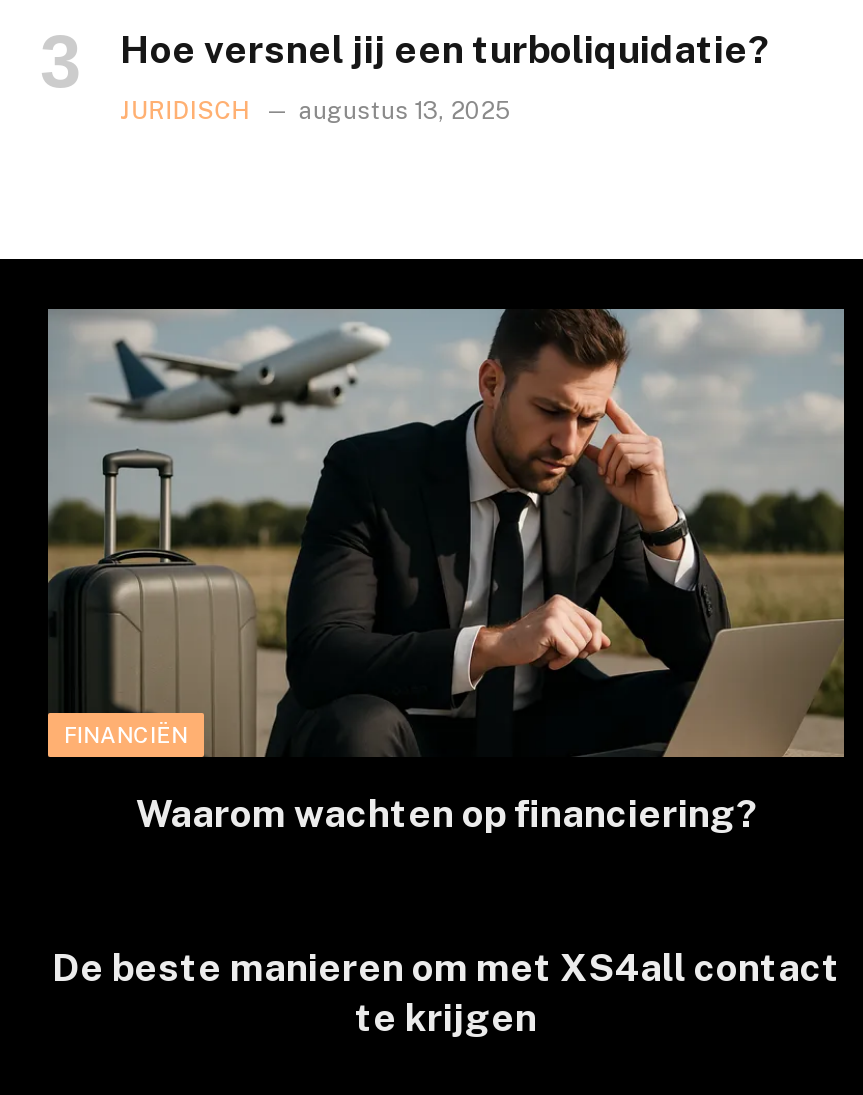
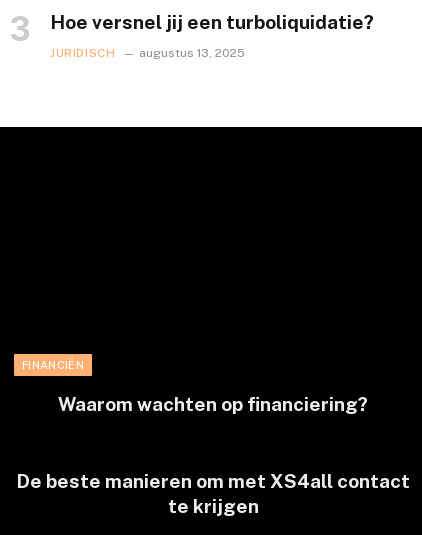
[46,307,846,759] [image] -> none

